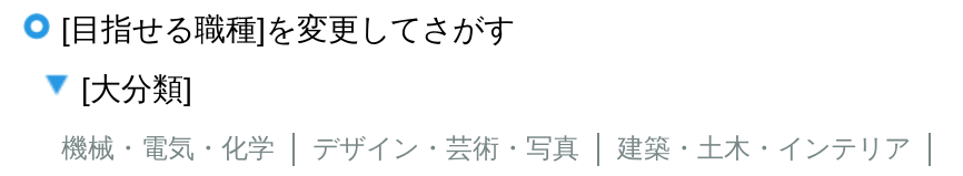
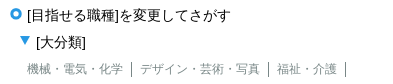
[617,132,911,163] 建築・土木・インテリア -> [277,62,337,76] 福祉・介護

